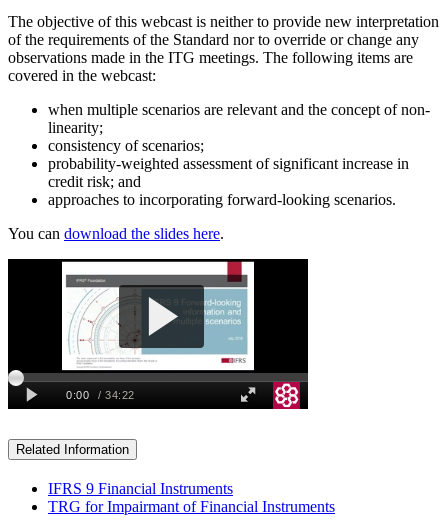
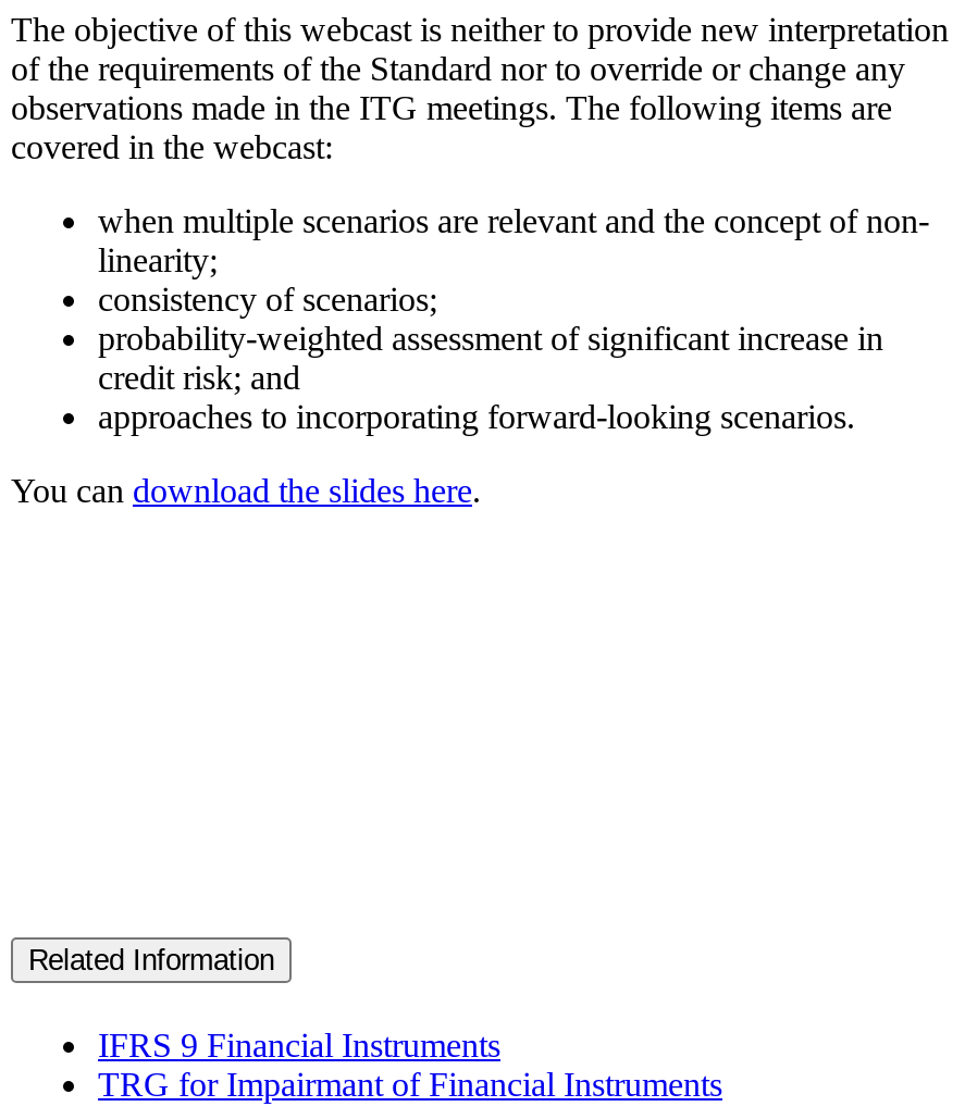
[7,258,309,410] [image] -> none

